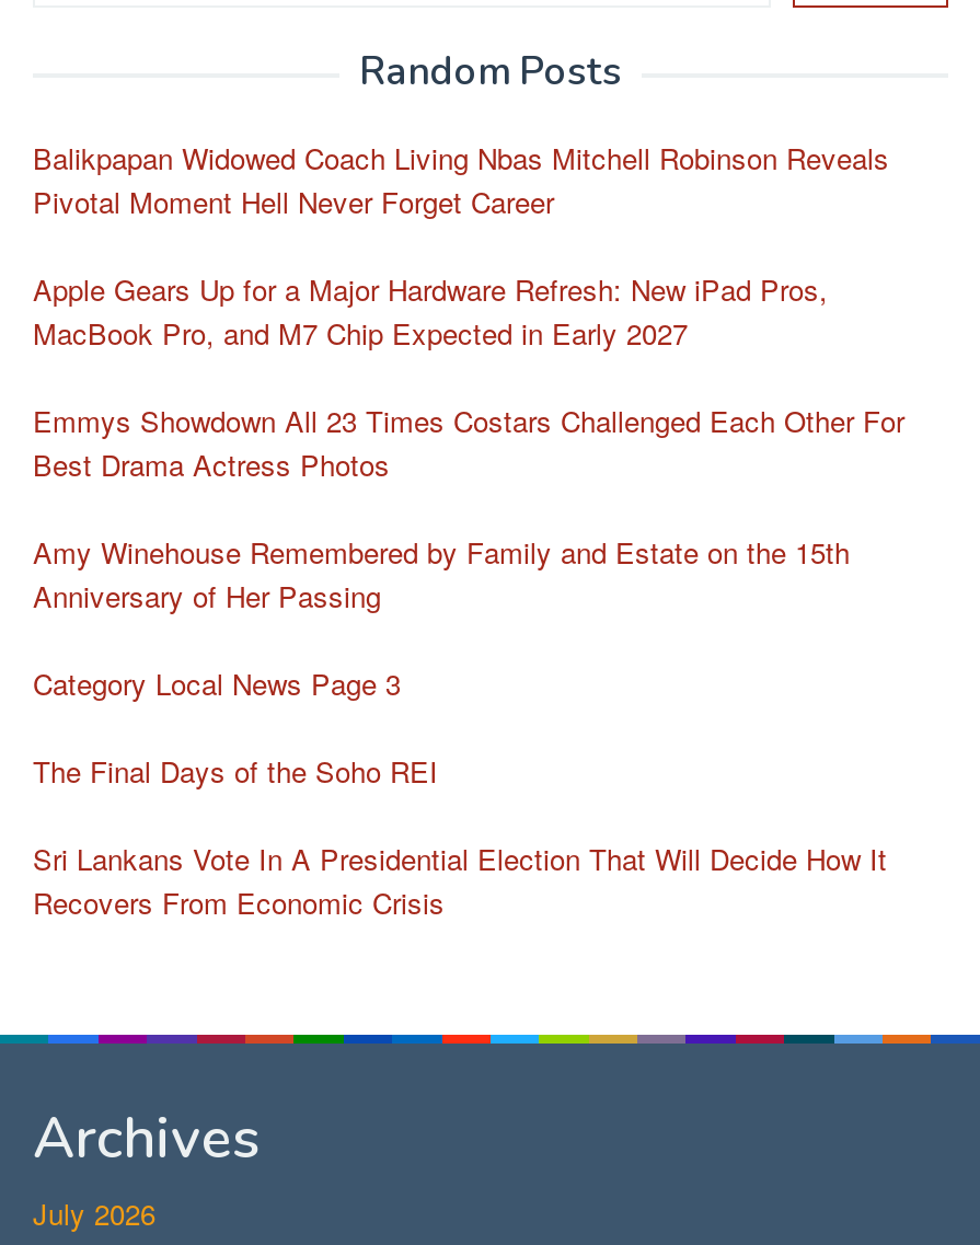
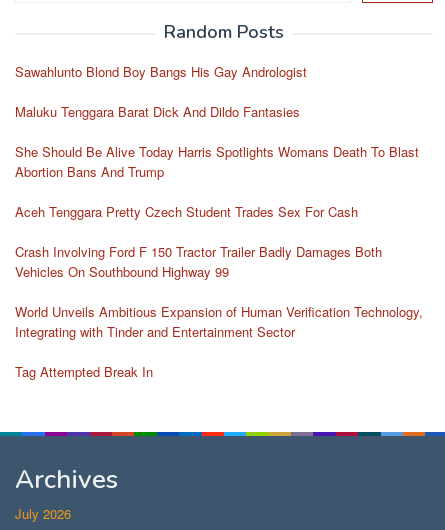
[33,137,889,223] Balikpapan Widowed Coach Living Nbas Mitchell Robinson Reveals | Pivotal Moment Hell Never Forget Career -> [15,62,307,81] Sawahlunto Blond Boy Bangs His Gay Andrologist
[33,268,828,354] Apple Gears Up for a Major Hardware Refresh: New iPad Pros, | MacBook Pro, and M7 Chip Expected in Early 2027 -> [15,102,300,121] Maluku Tenggara Barat Dick And Dildo Fantasies
[33,400,904,485] Emmys Showdown All 23 Times Costars Challenged Each Other For | Best Drama Actress Photos -> [15,142,419,181] She Should Be Alive Today Harris Spotlights Womans Death To Blast | Abortion Bans And Trump
[33,531,850,617] Amy Winehouse Remembered by Family and Estate on the 15th | Anniversary of Her Passing -> [15,202,358,221] Aceh Tenggara Pretty Czech Student Trades Sex For Cash
[33,663,401,704] Category Local News Page 3 -> [15,242,382,281] Crash Involving Ford F 150 Tractor Trailer Badly Damages Both | Vehicles On Southbound Highway 99
[33,750,438,792] The Final Days of the Soho REI -> [15,302,423,341] World Unveils Ambitious Expansion of Human Verification Technology, | Integrating with Tinder and Entertainment Sector
[33,838,887,923] Sri Lankans Vote In A Presidential Election That Will Decide How It | Recovers From Economic Crisis -> [15,362,153,381] Tag Attempted Break In

